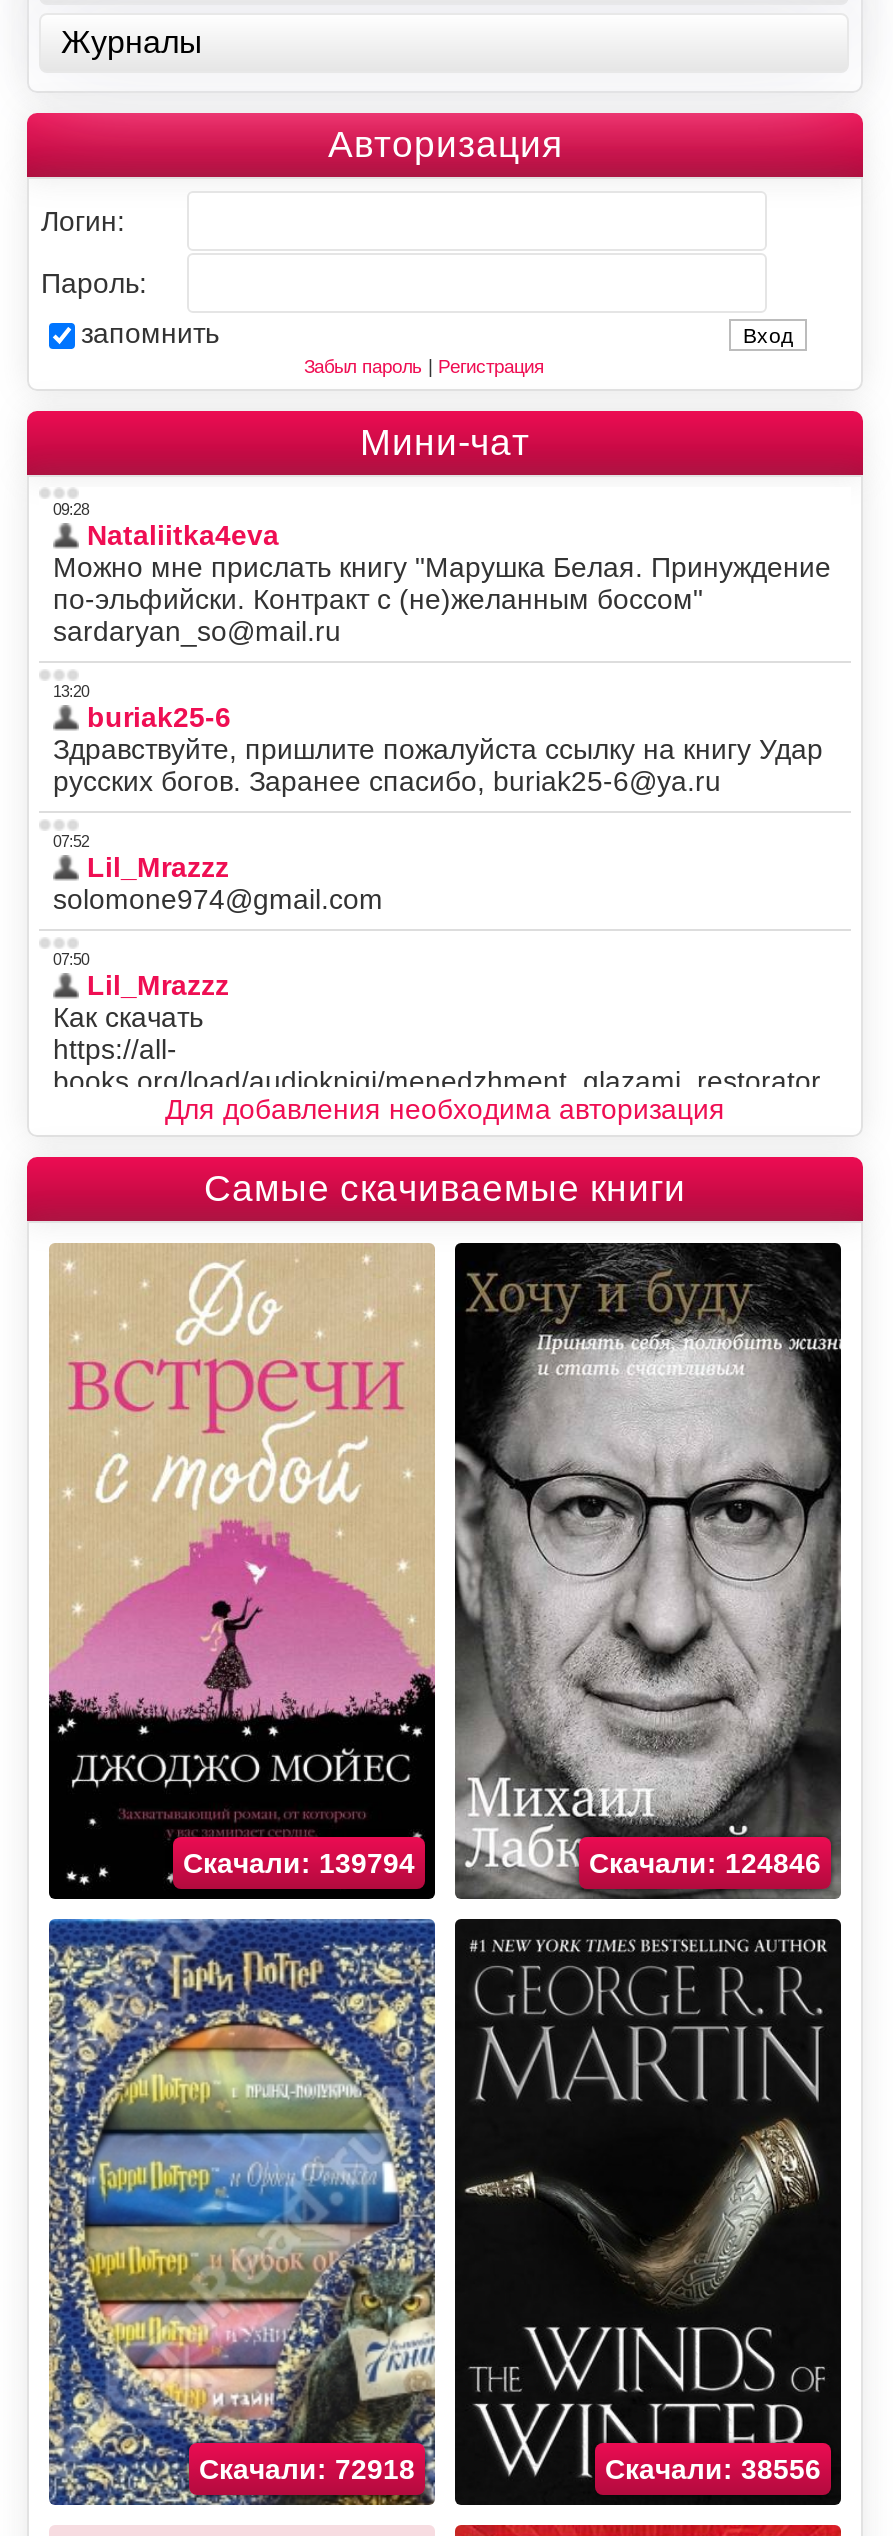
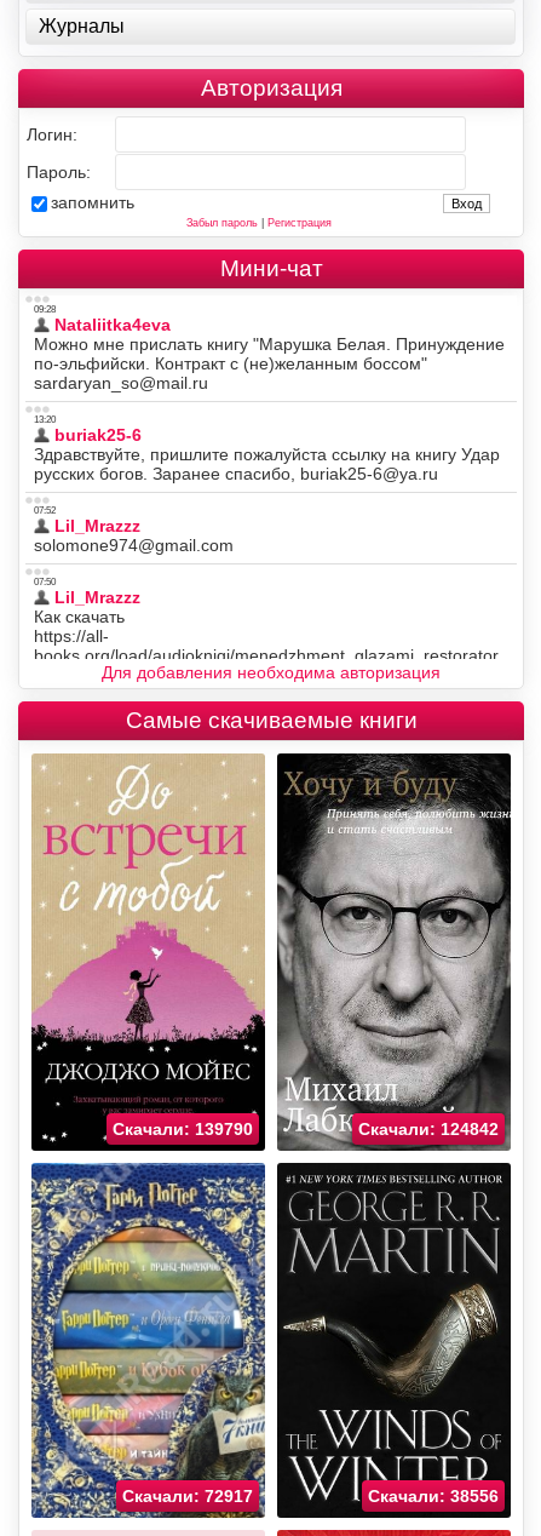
[183,1848,415,1880] Скачали: 139794 -> [113,1119,253,1139] Скачали: 139790
[589,1848,821,1880] Скачали: 124846 -> [358,1119,499,1139] Скачали: 124842
[199,2454,415,2486] Скачали: 72918 -> [122,1486,253,1505] Скачали: 72917

